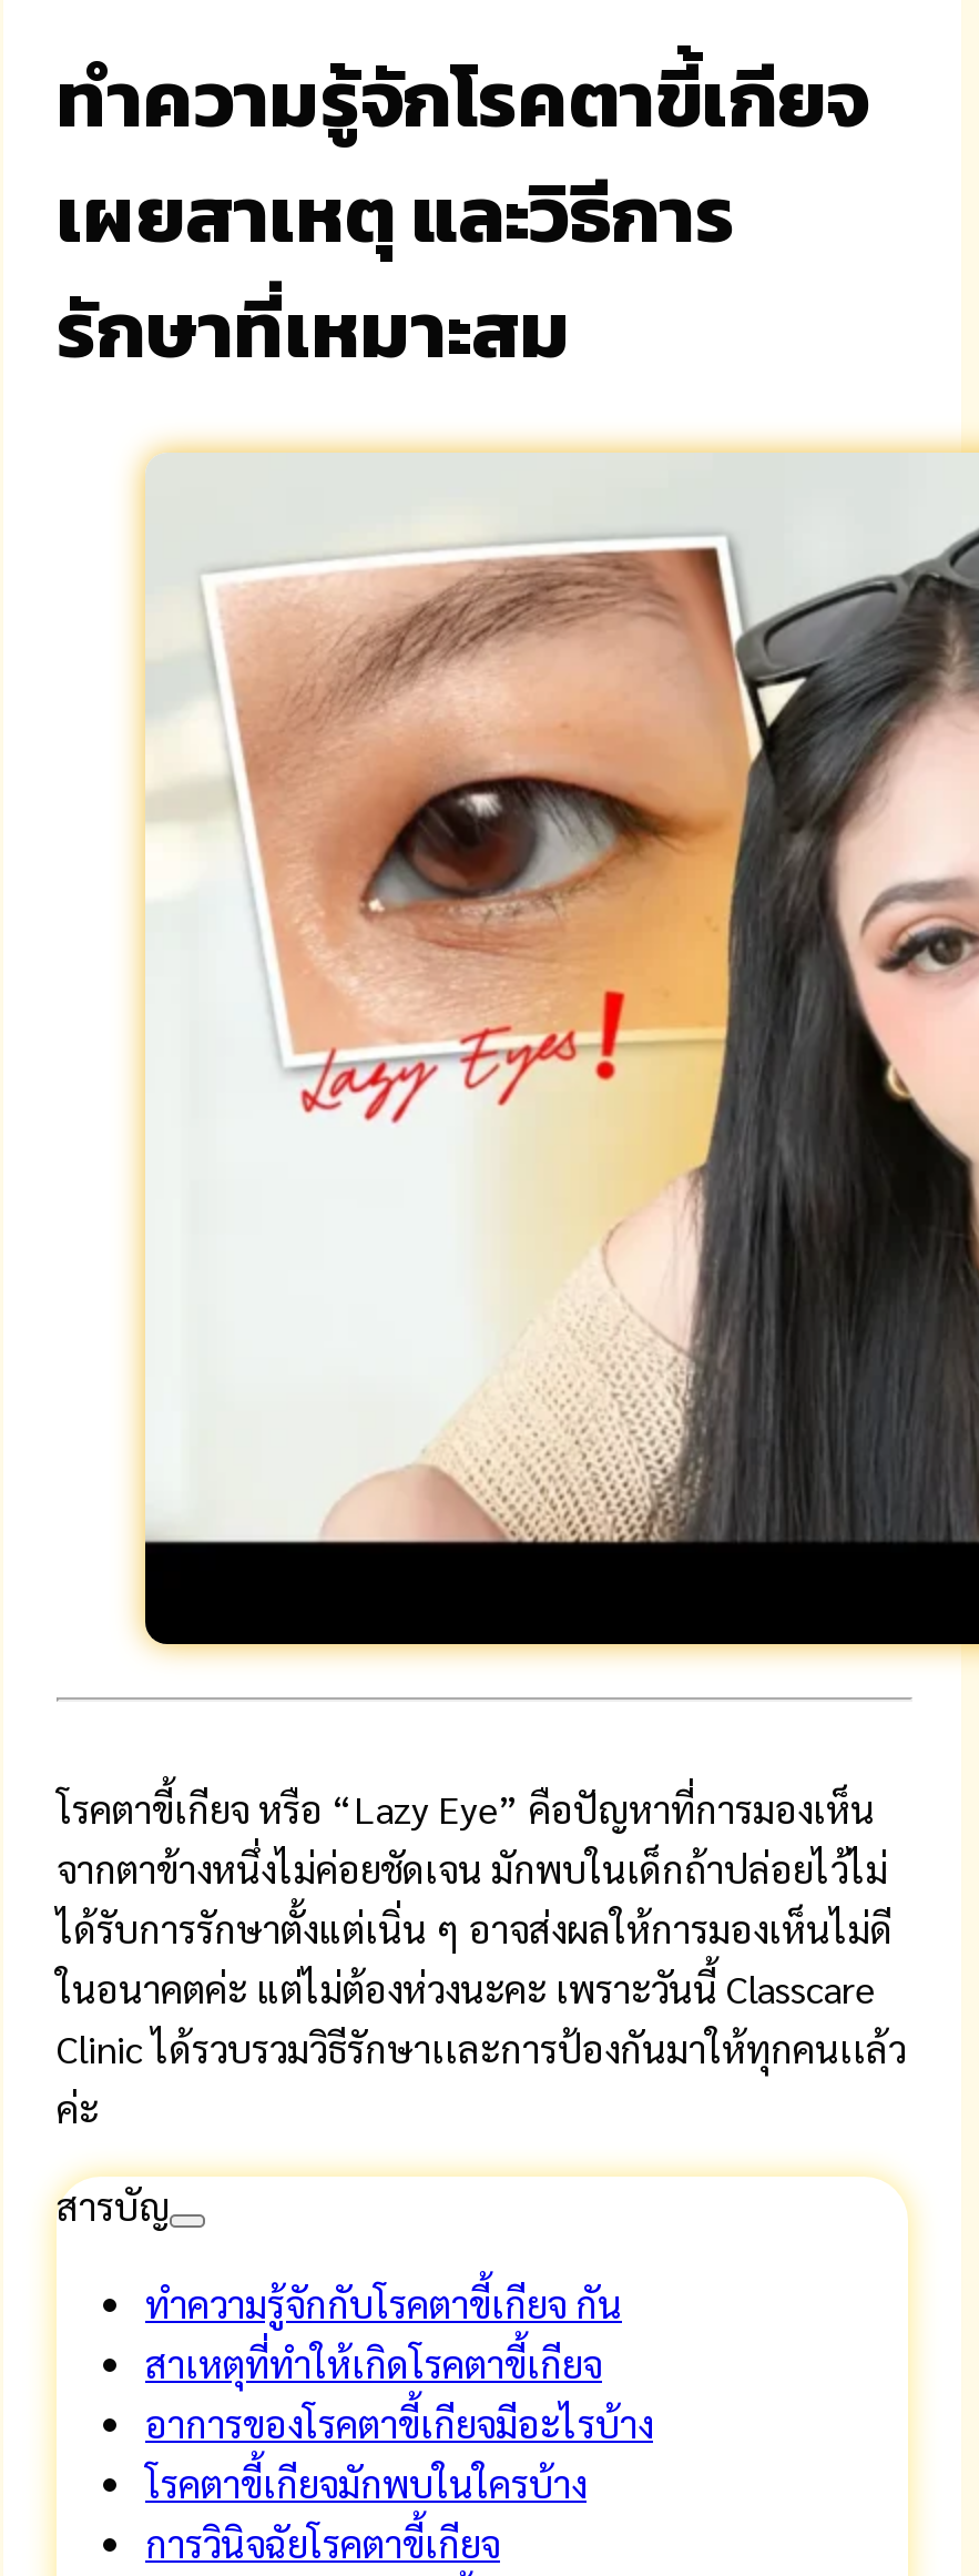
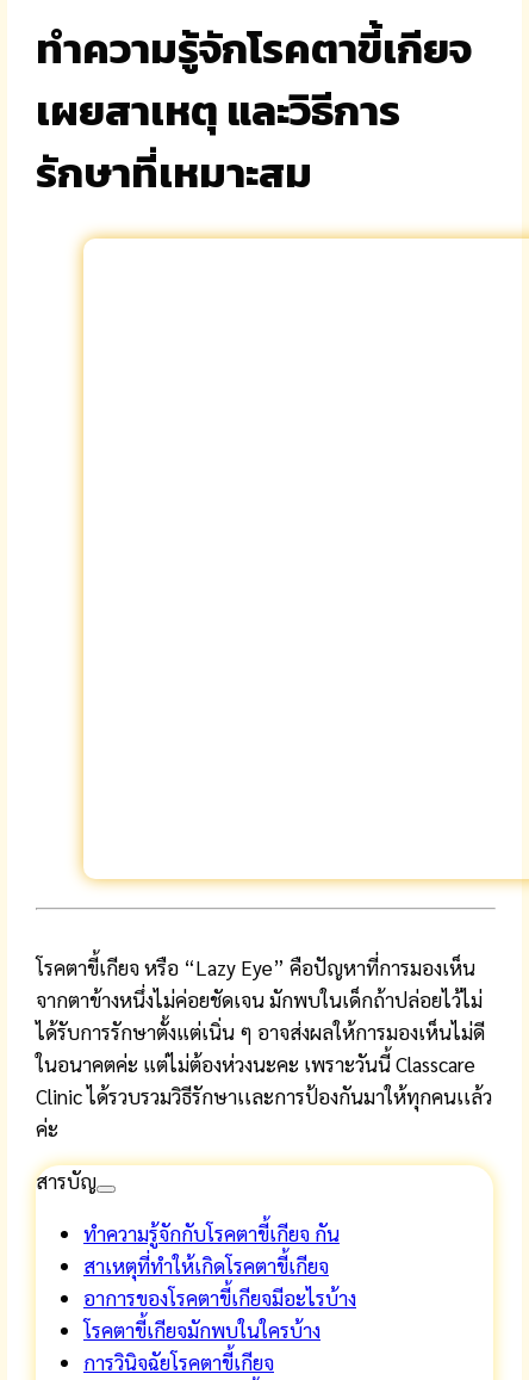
[143,455,972,1646] [image] -> none

